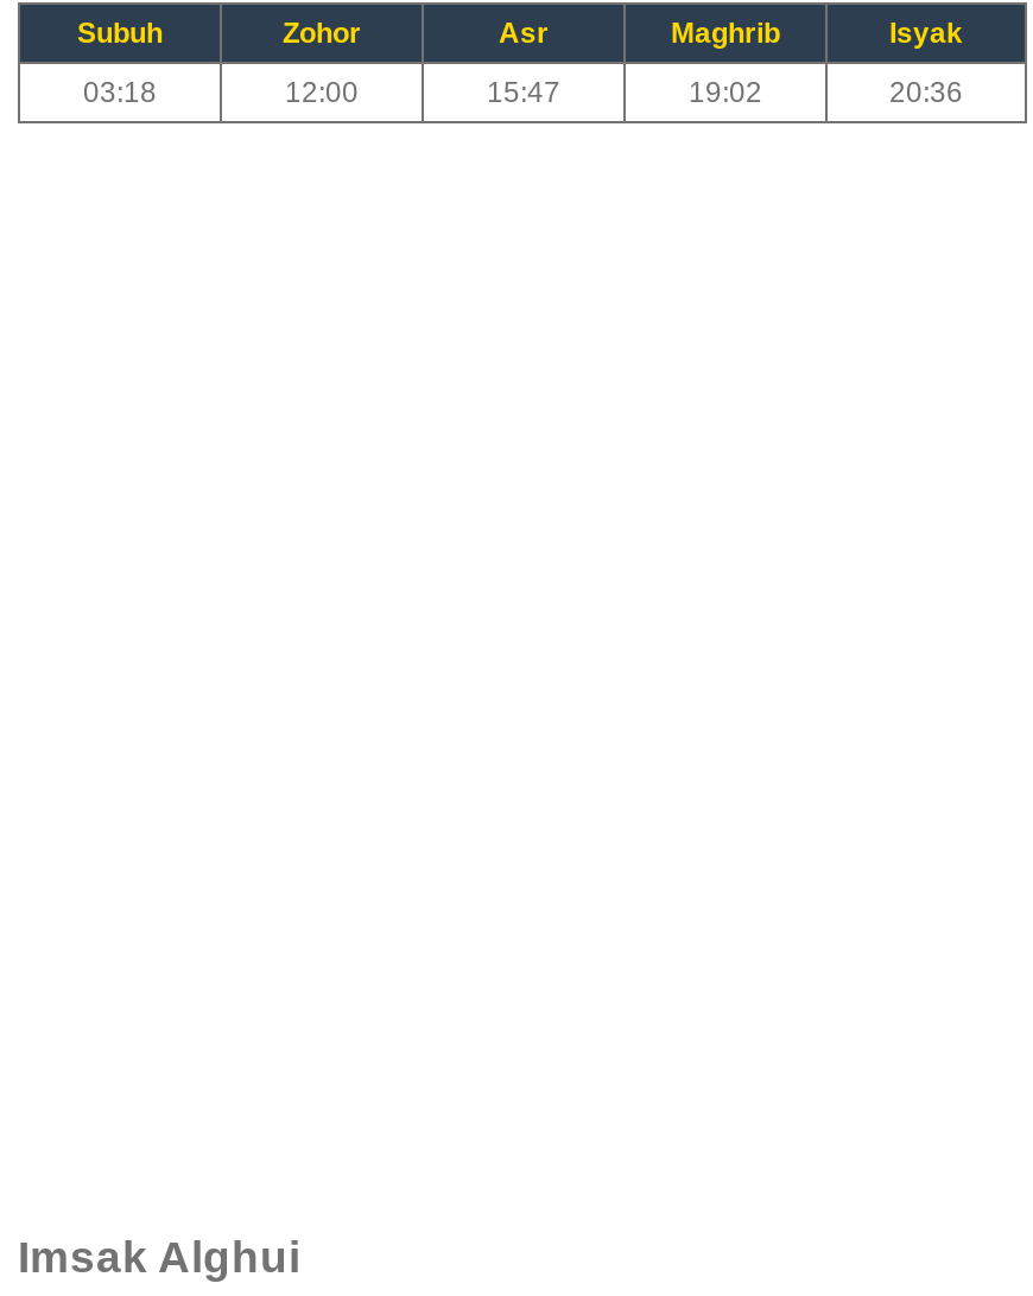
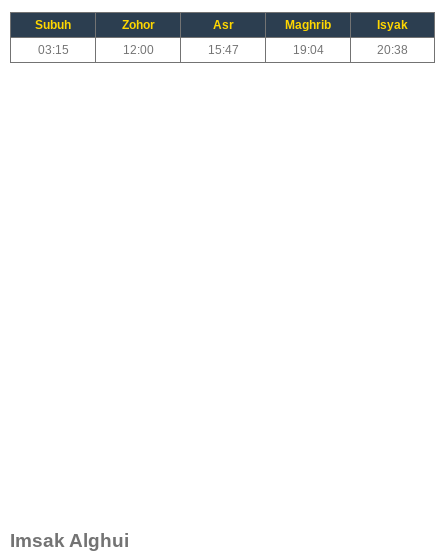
[83,76,157,110] 03:18 -> [37,43,68,57] 03:15
[689,76,762,110] 19:02 -> [292,43,323,57] 19:04
[889,76,963,110] 20:36 -> [377,43,408,57] 20:38

